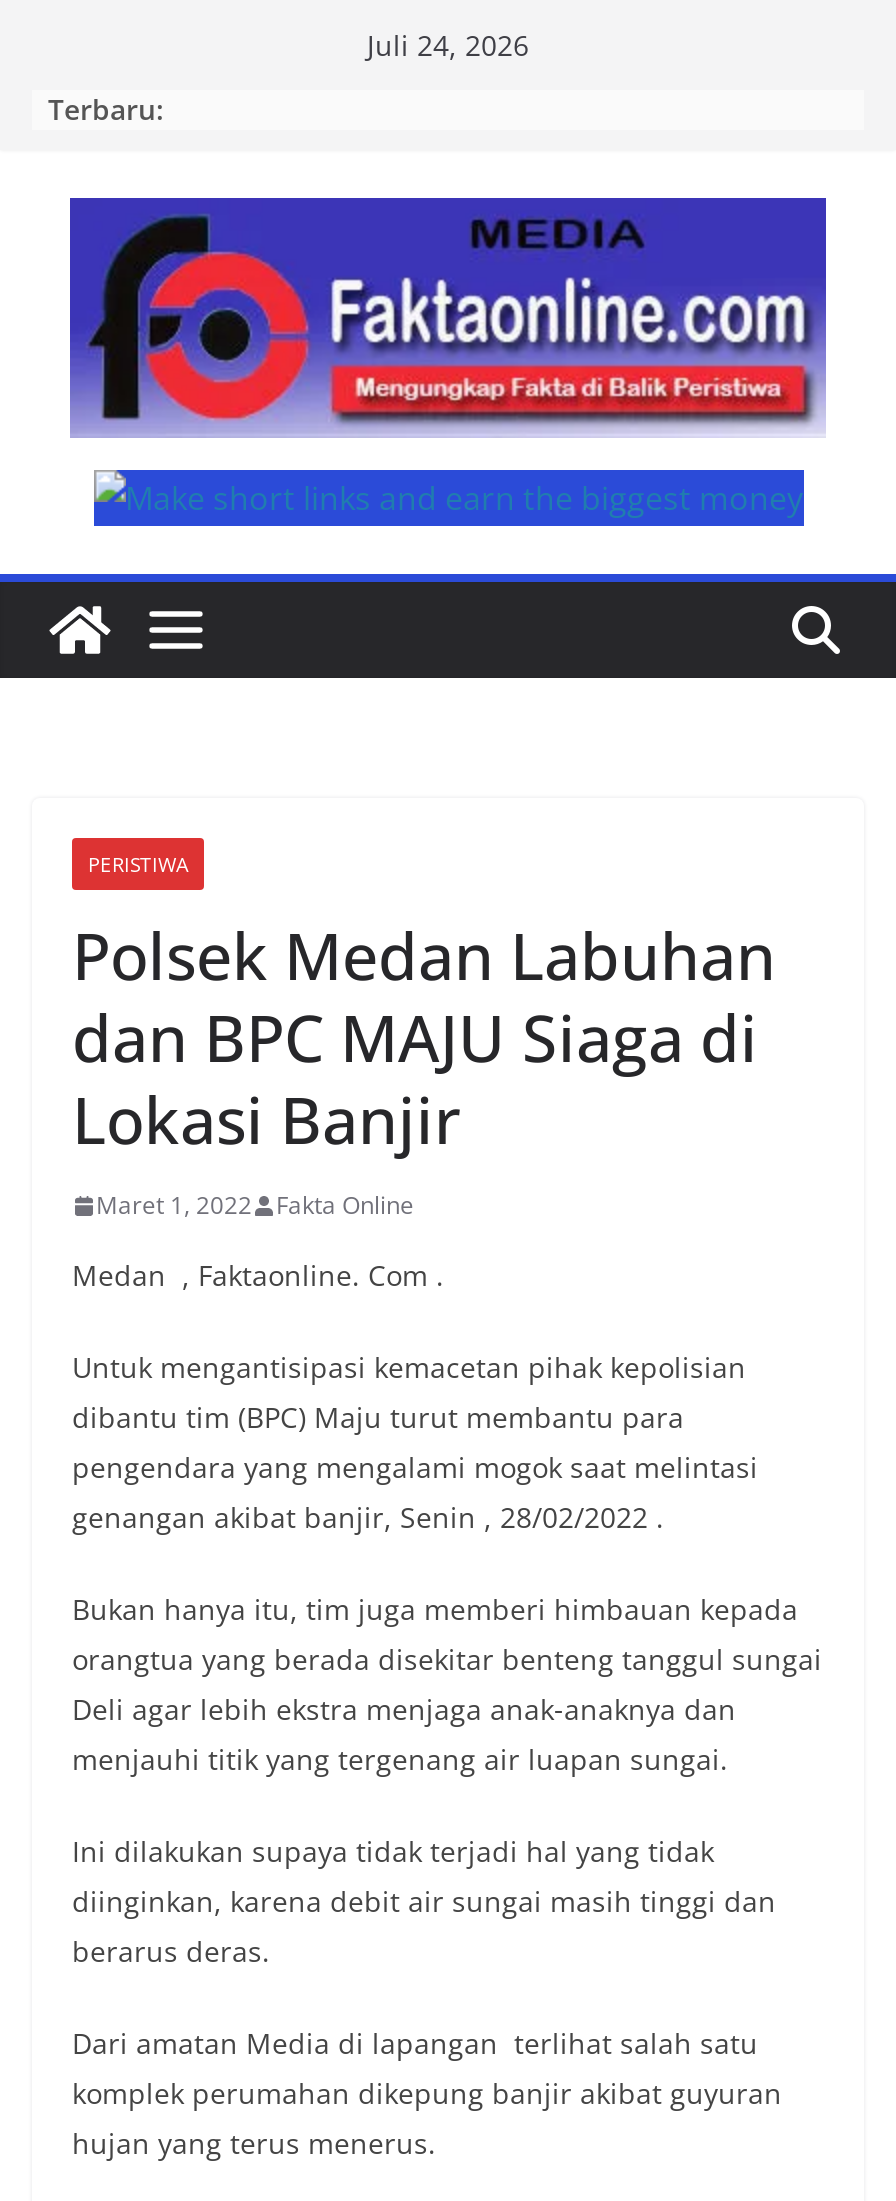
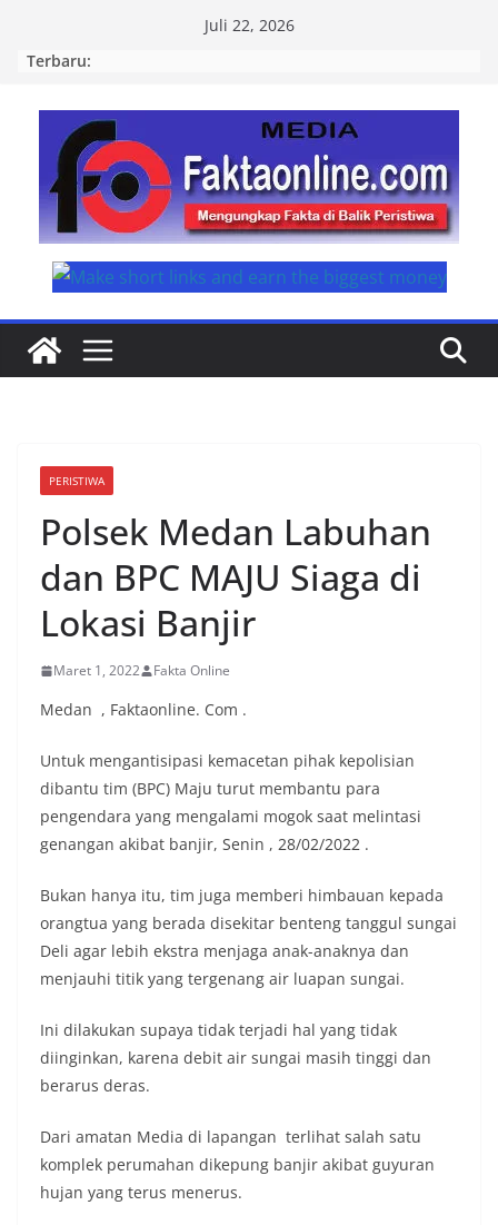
[367,26,529,64] Juli 24, 2026 -> [204,14,294,36] Juli 22, 2026

